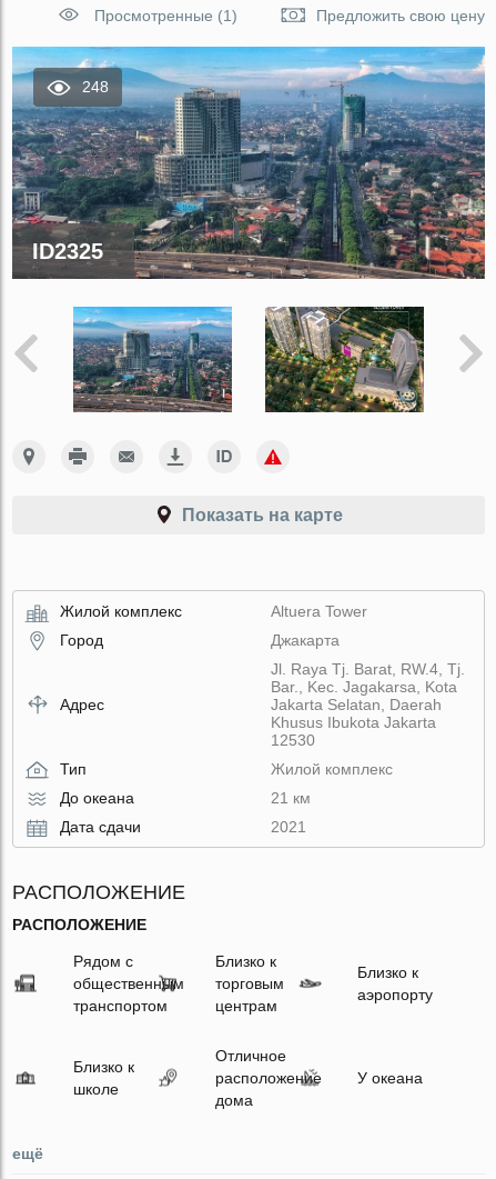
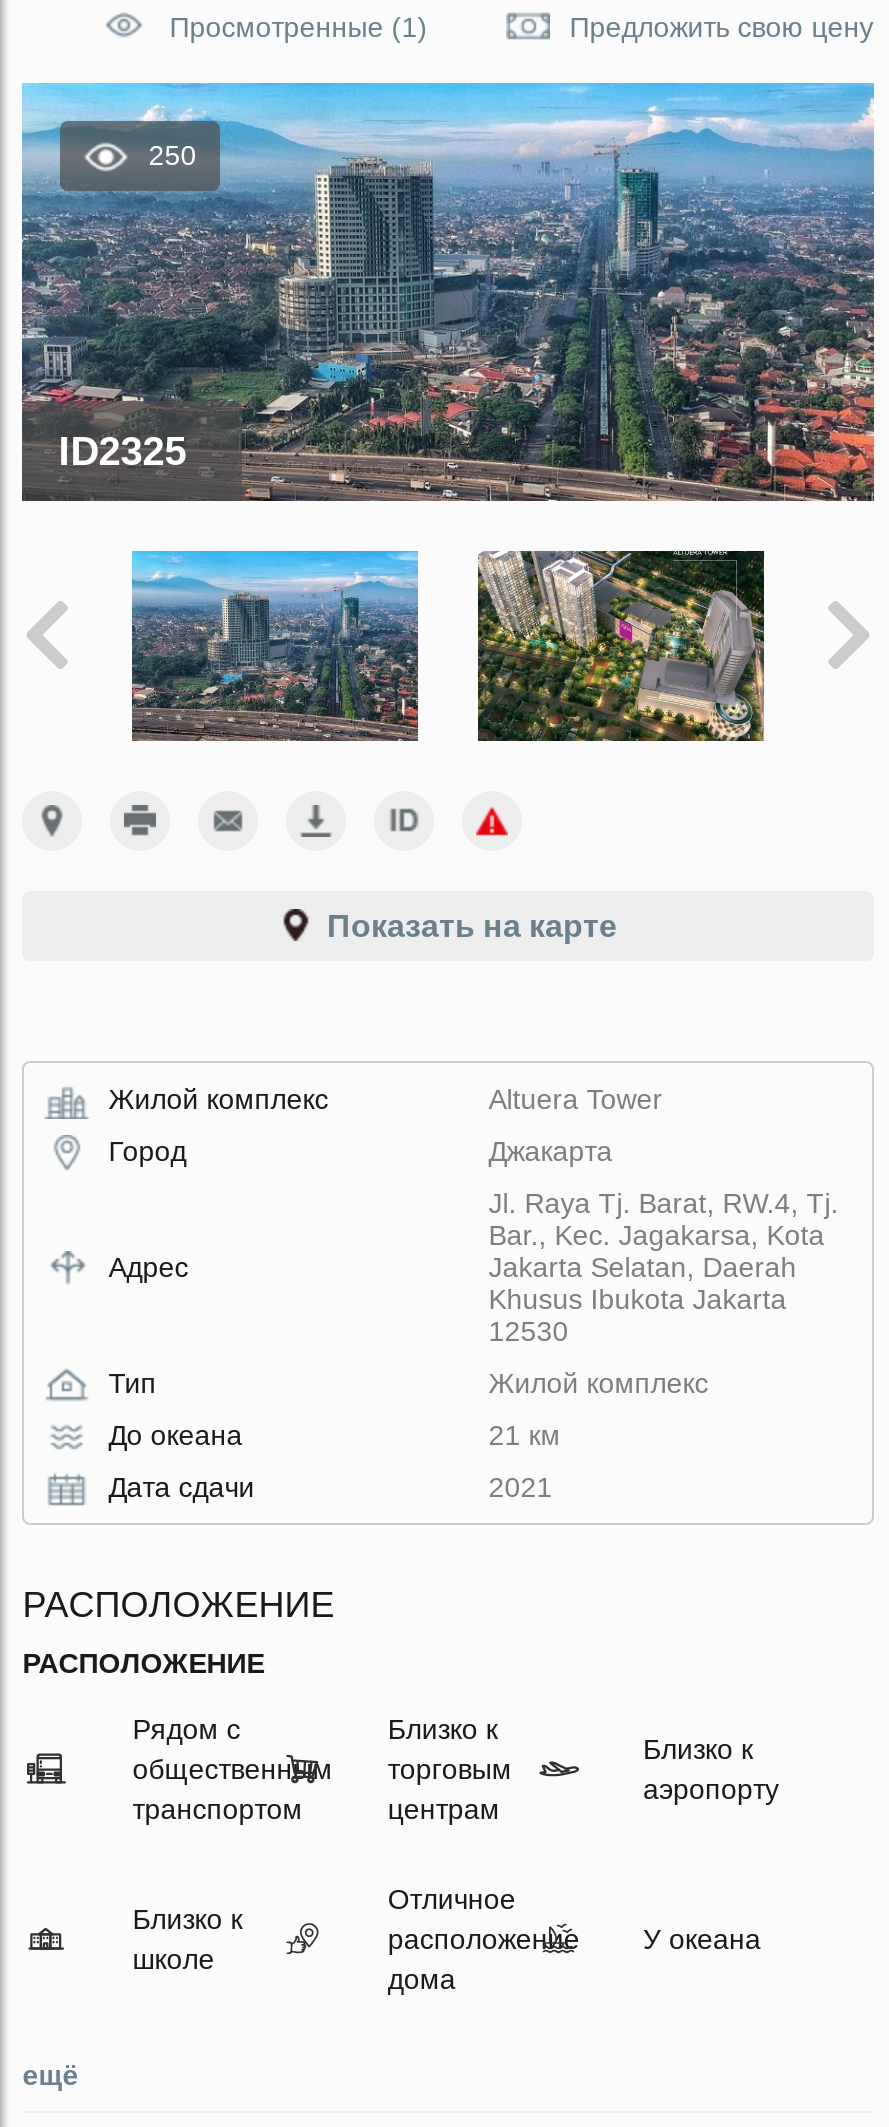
[82,78,109,96] 248 -> [148,139,196,171] 250

